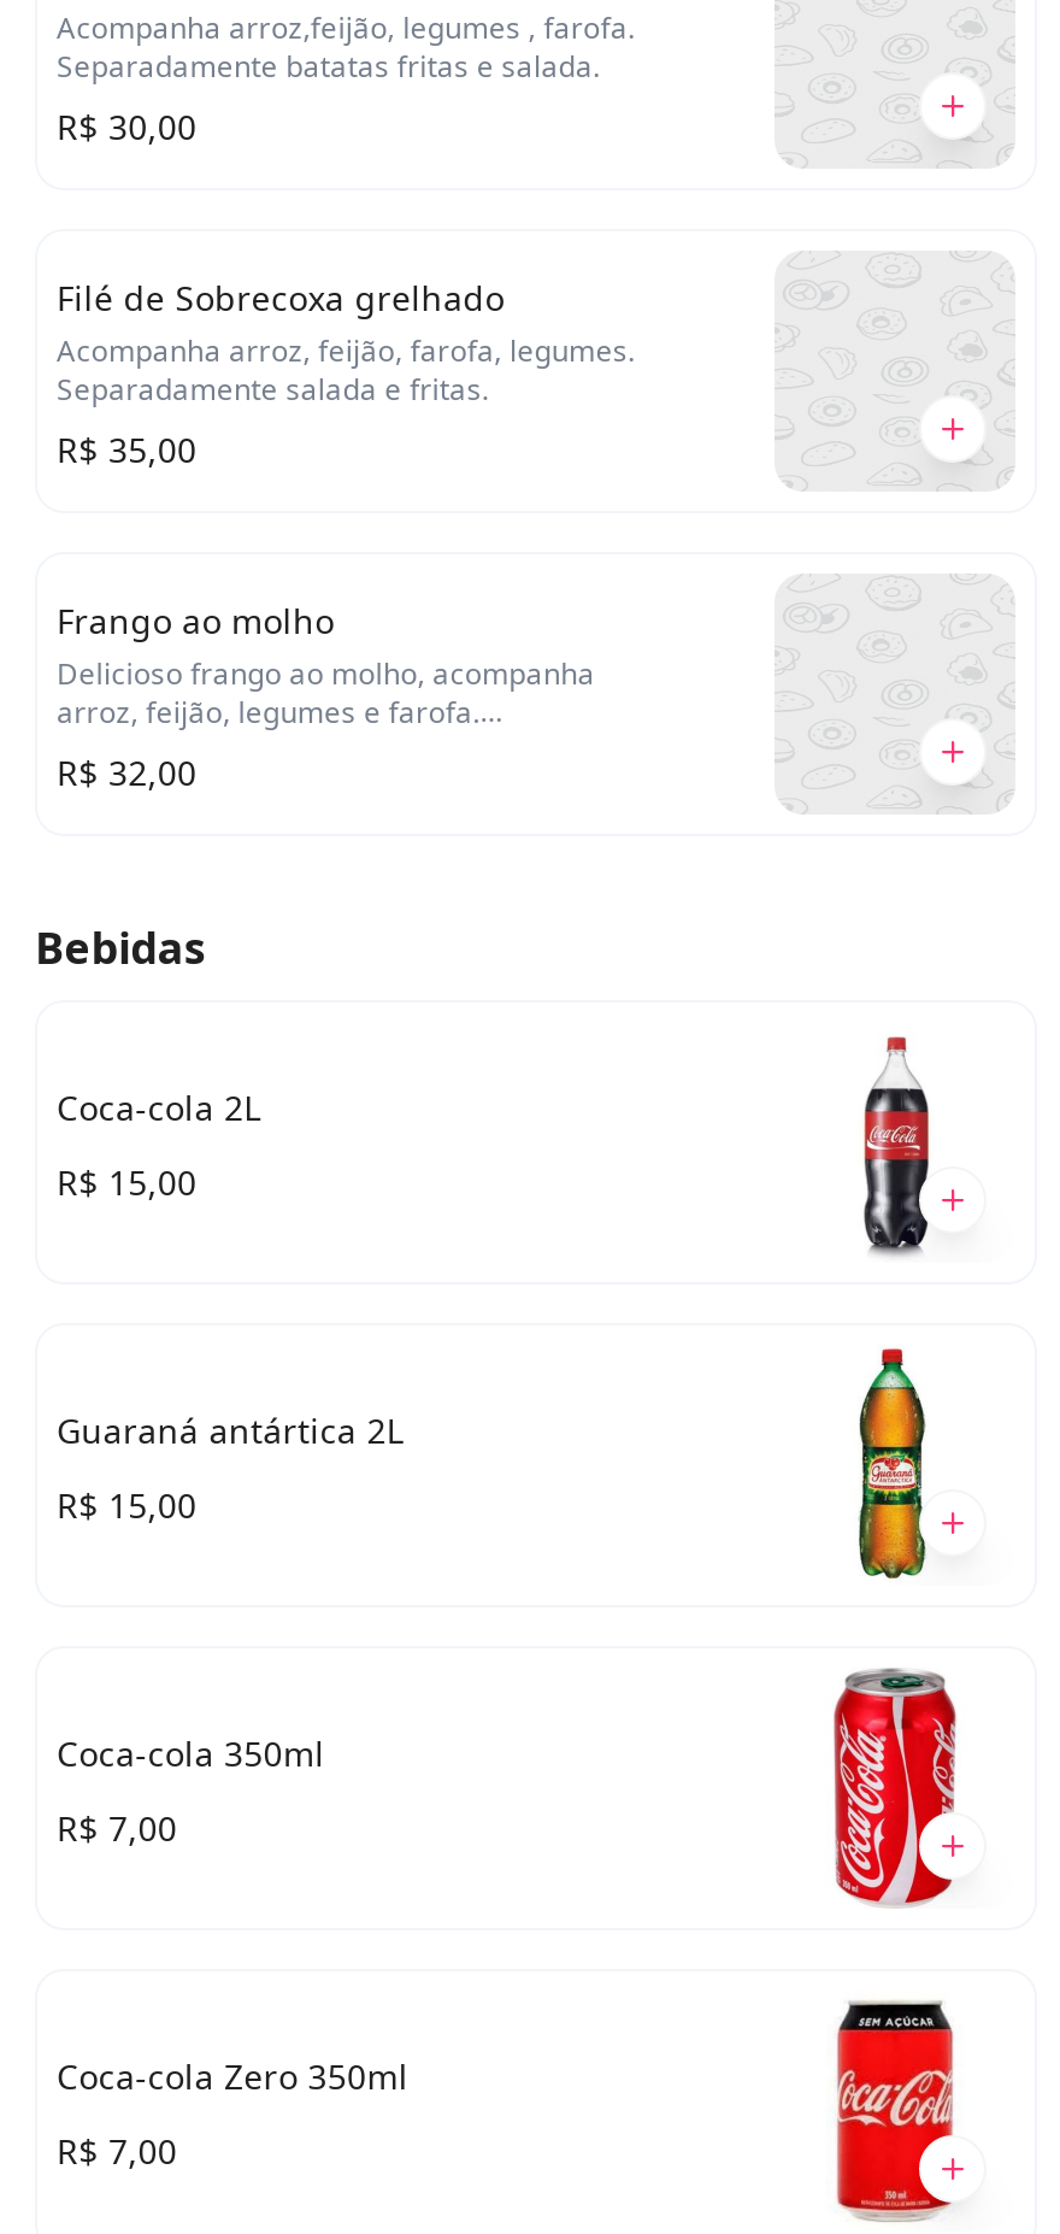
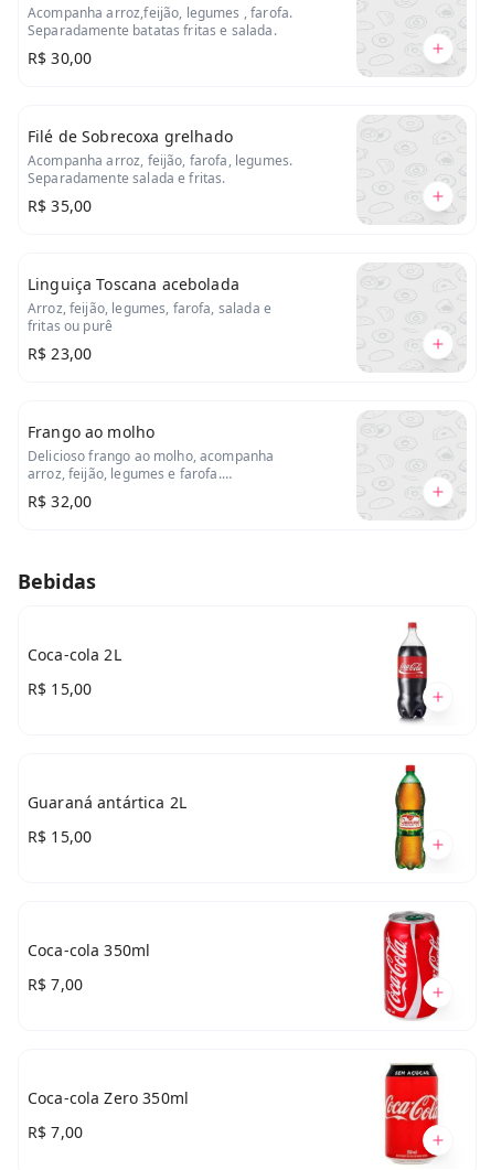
none -> [28,273,271,363] Linguiça Toscana acebolada | Arroz, feijão, legumes, farofa, salada e | fritas ou purê | R$ 23,00

